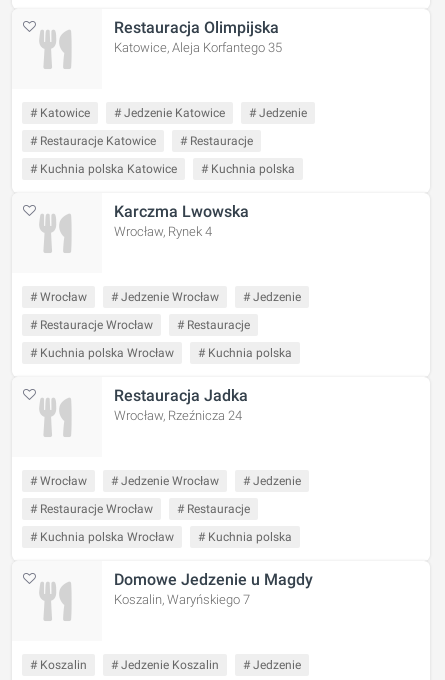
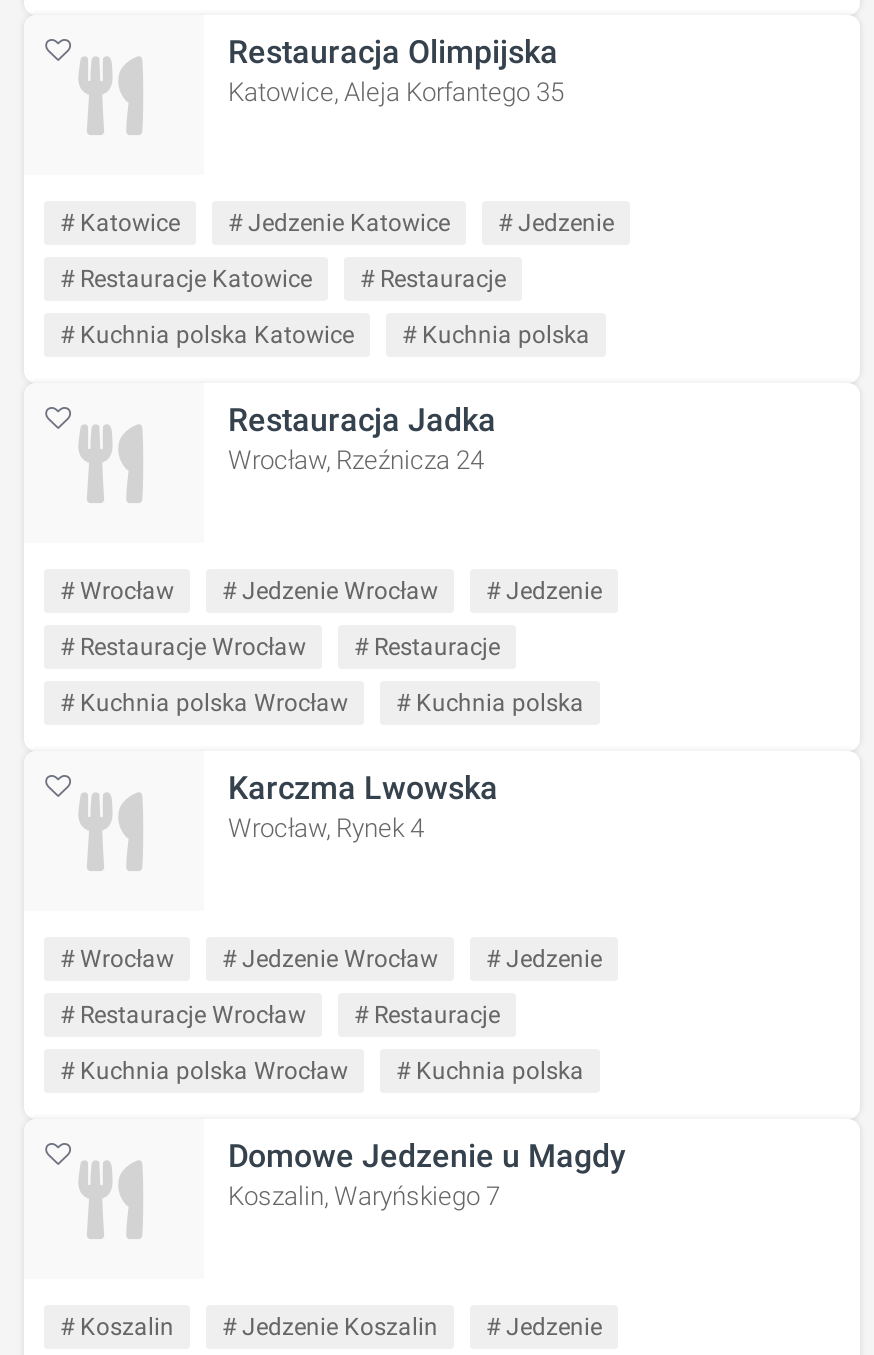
moved [114,202,249,239] -> [228,769,498,843]: Karczma Lwowska | Wrocław, Rynek 4
moved [114,386,248,423] -> [228,401,496,475]: Restauracja Jadka | Wrocław, Rzeźnicza 24

